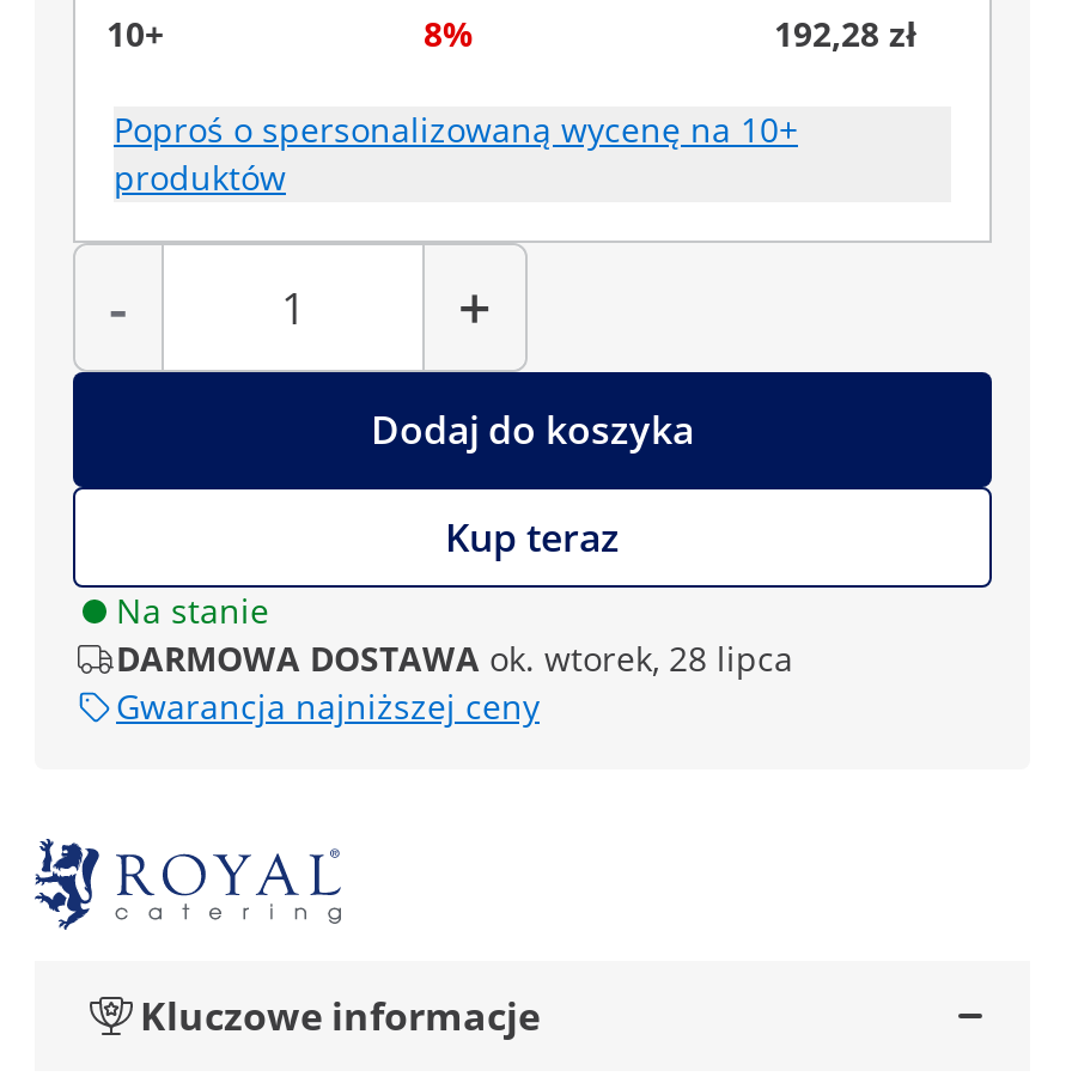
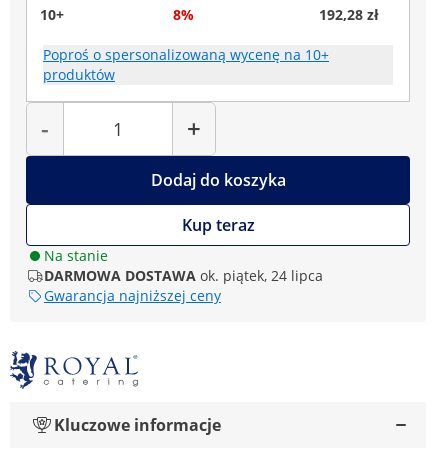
[116,635,793,681] DARMOWA DOSTAWA ok. wtorek, 28 lipca -> [44,266,323,285] DARMOWA DOSTAWA ok. piątek, 24 lipca

